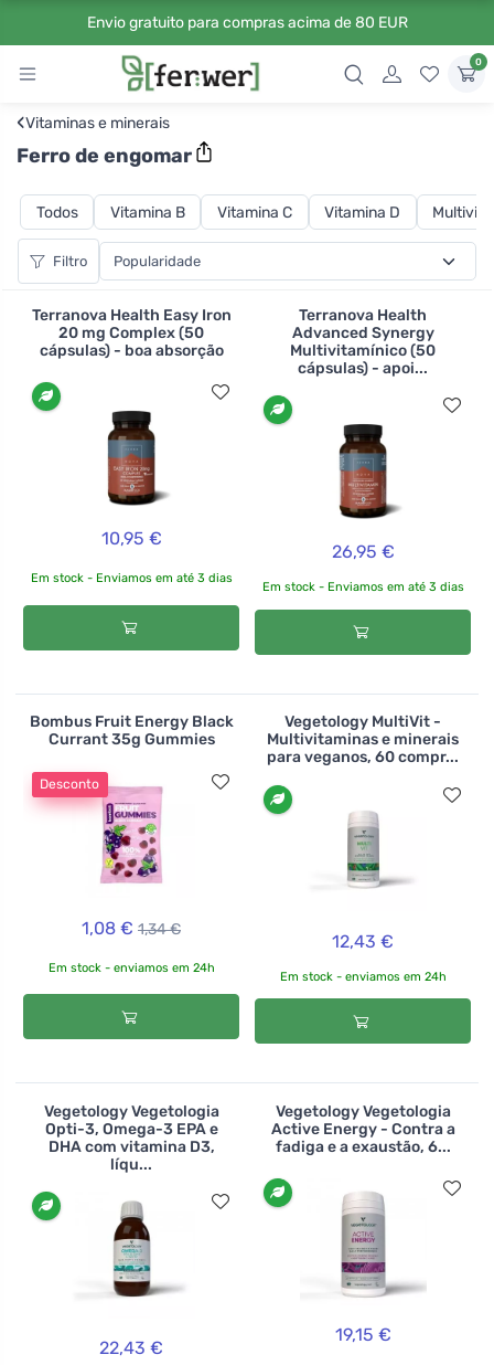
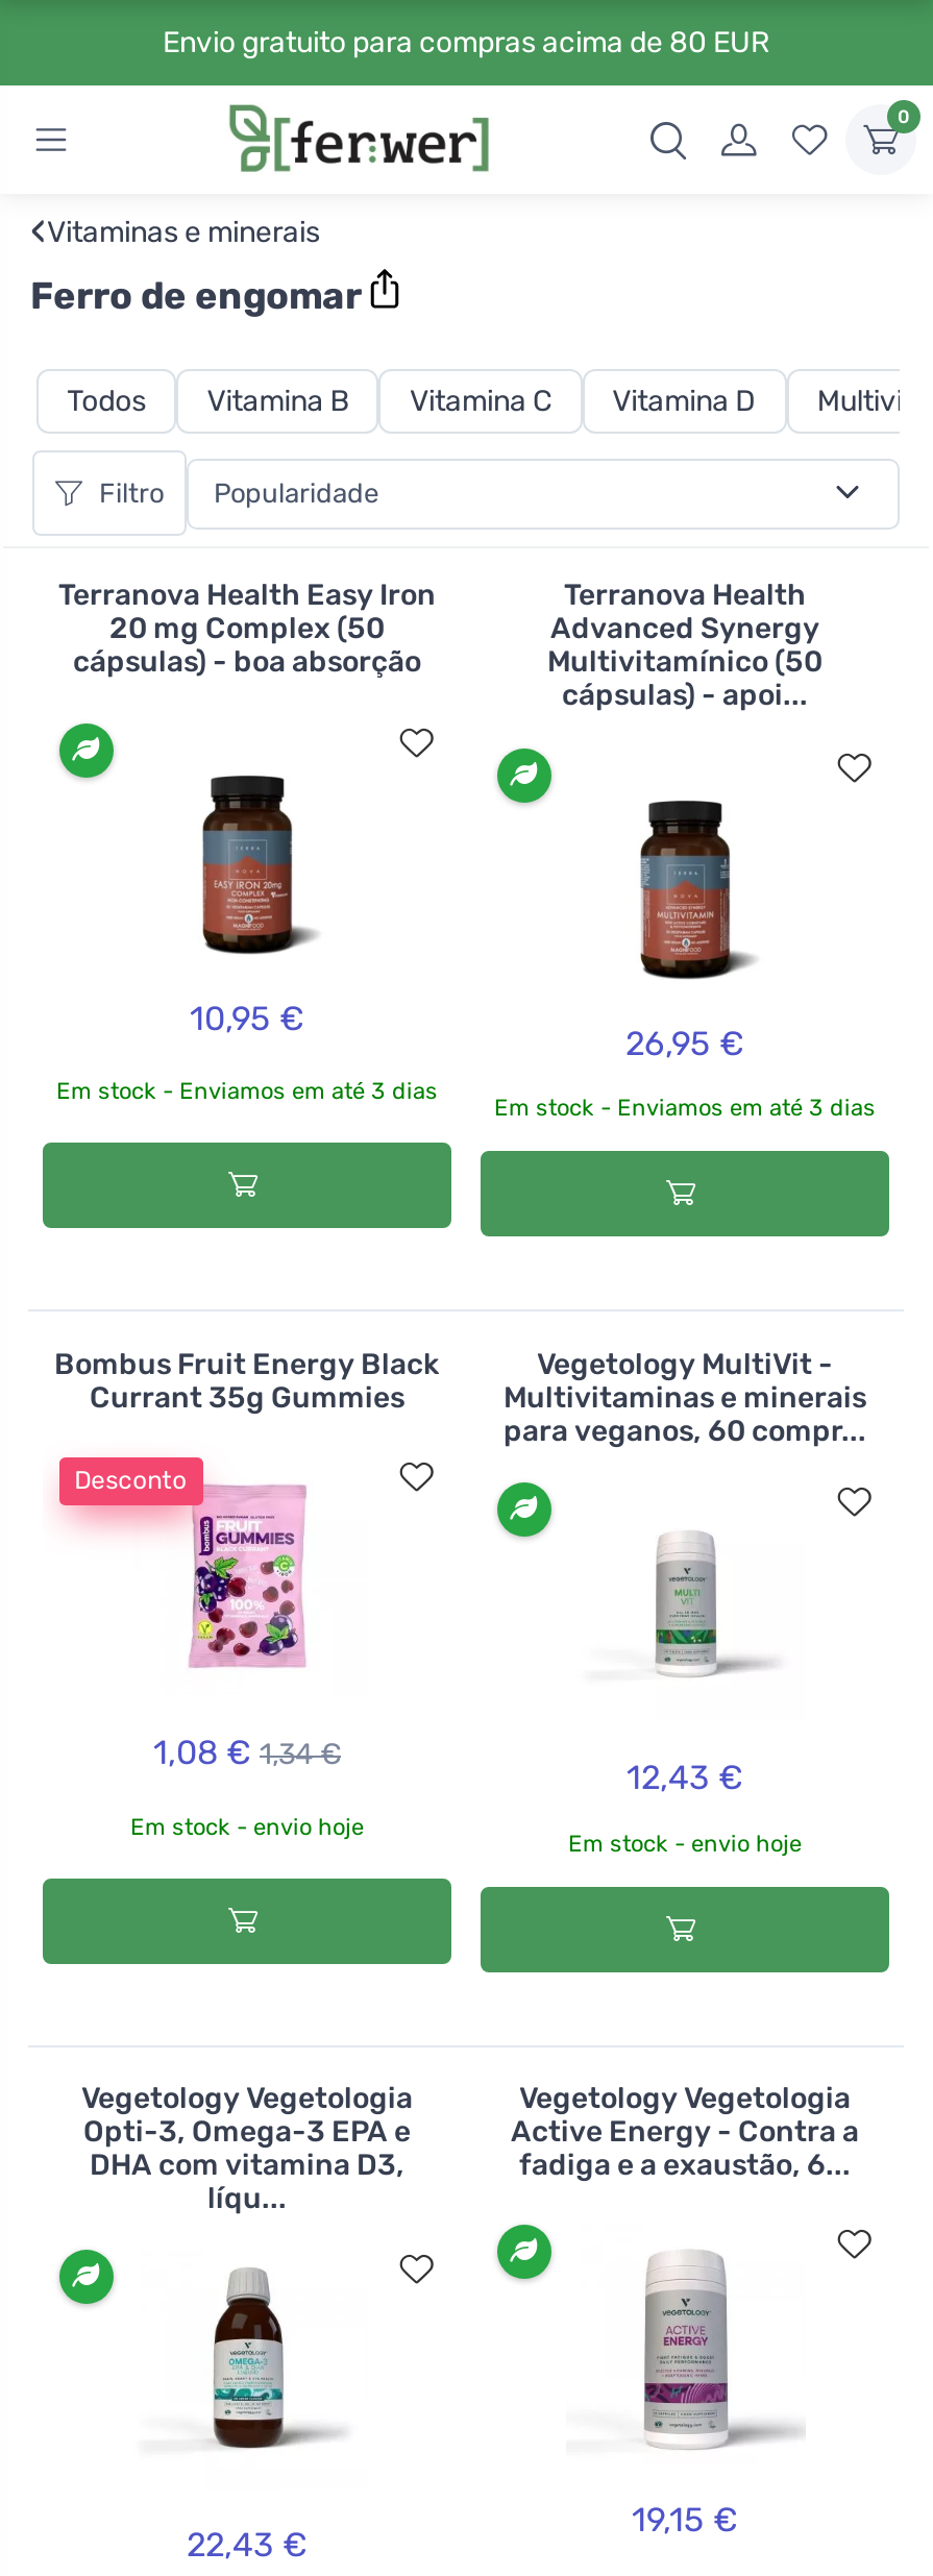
[48,960,214,975] Em stock - enviamos em 24h -> [130,1813,364,1840] Em stock - envio hoje
[280,969,446,984] Em stock - enviamos em 24h -> [568,1830,802,1857] Em stock - envio hoje

